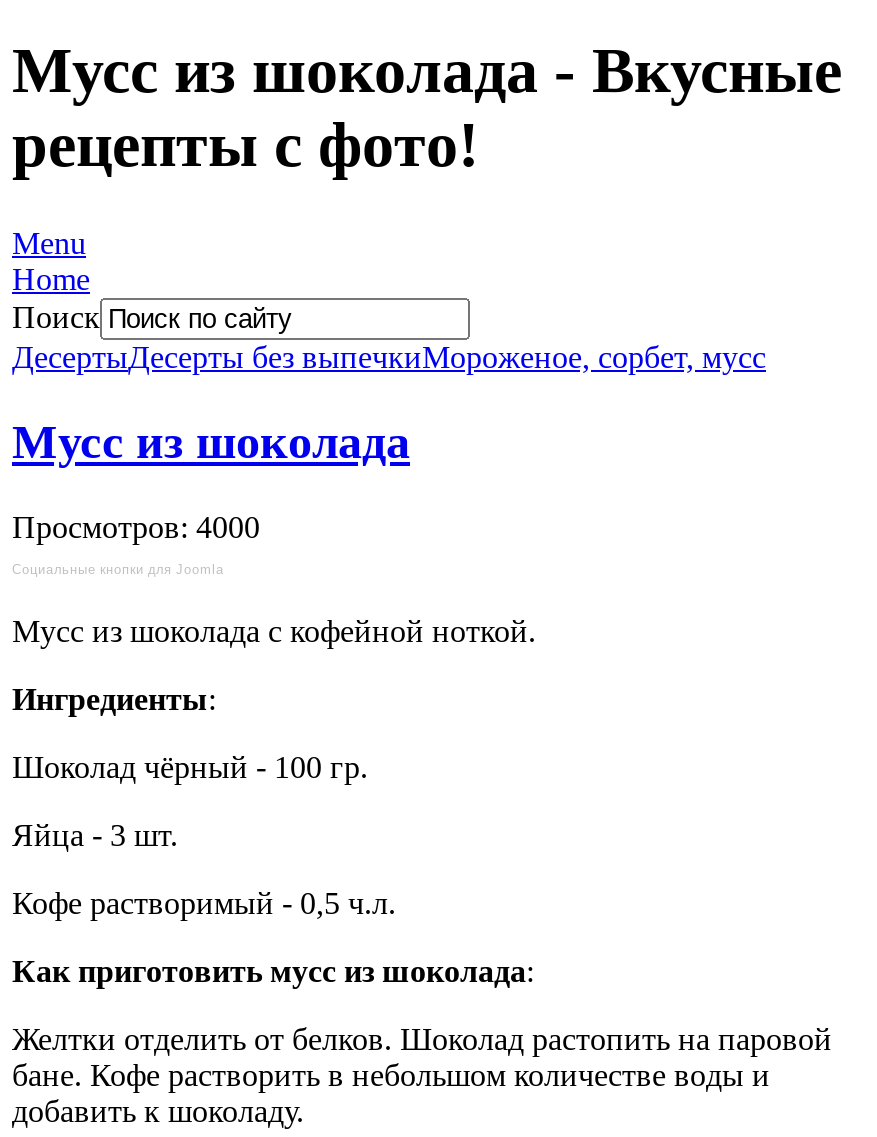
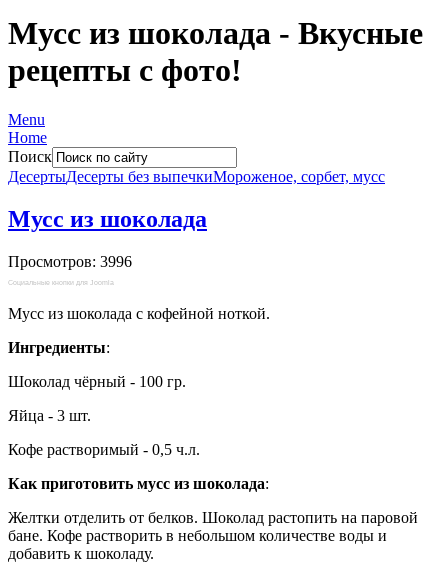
[12,509,260,543] Просмотров: 4000 -> [8,253,132,270] Просмотров: 3996

